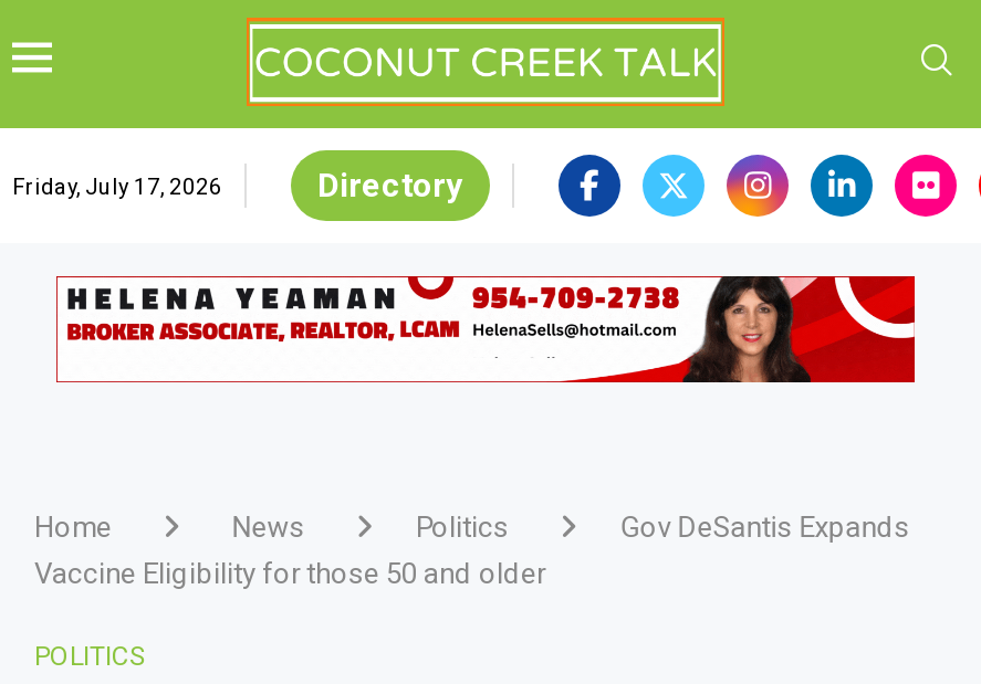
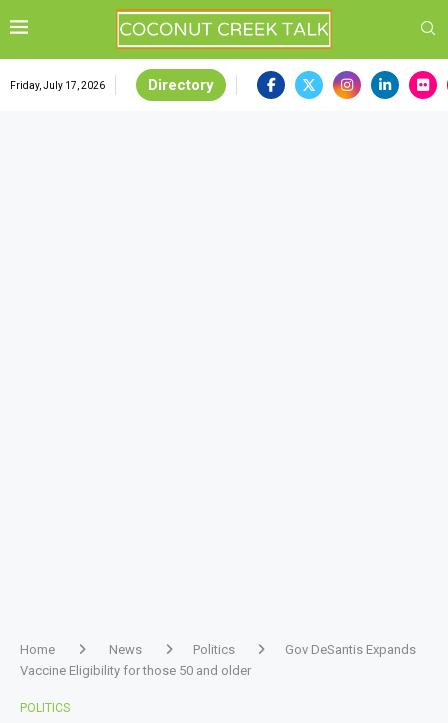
[56,274,917,385] [image] -> none

